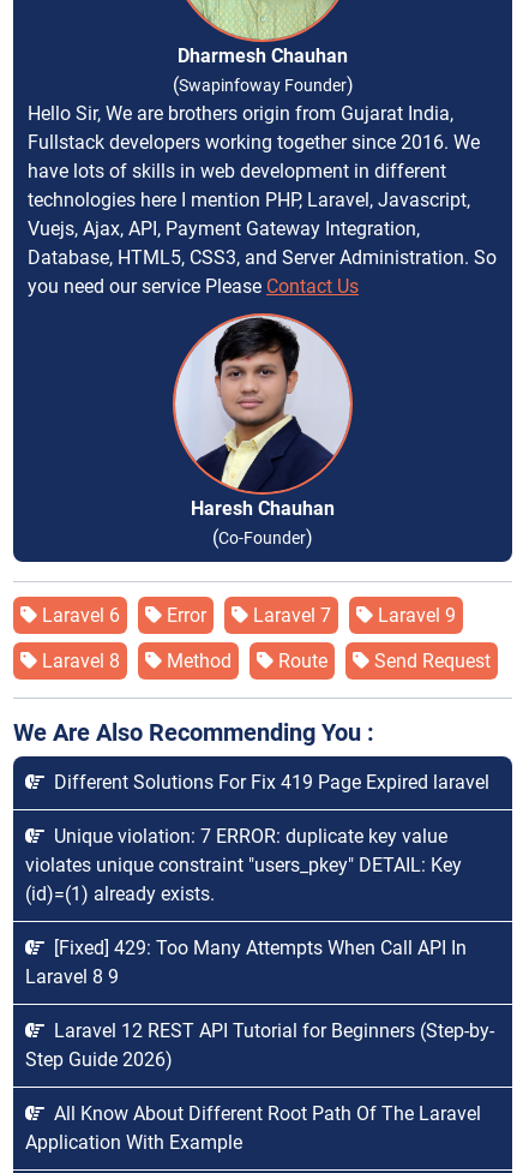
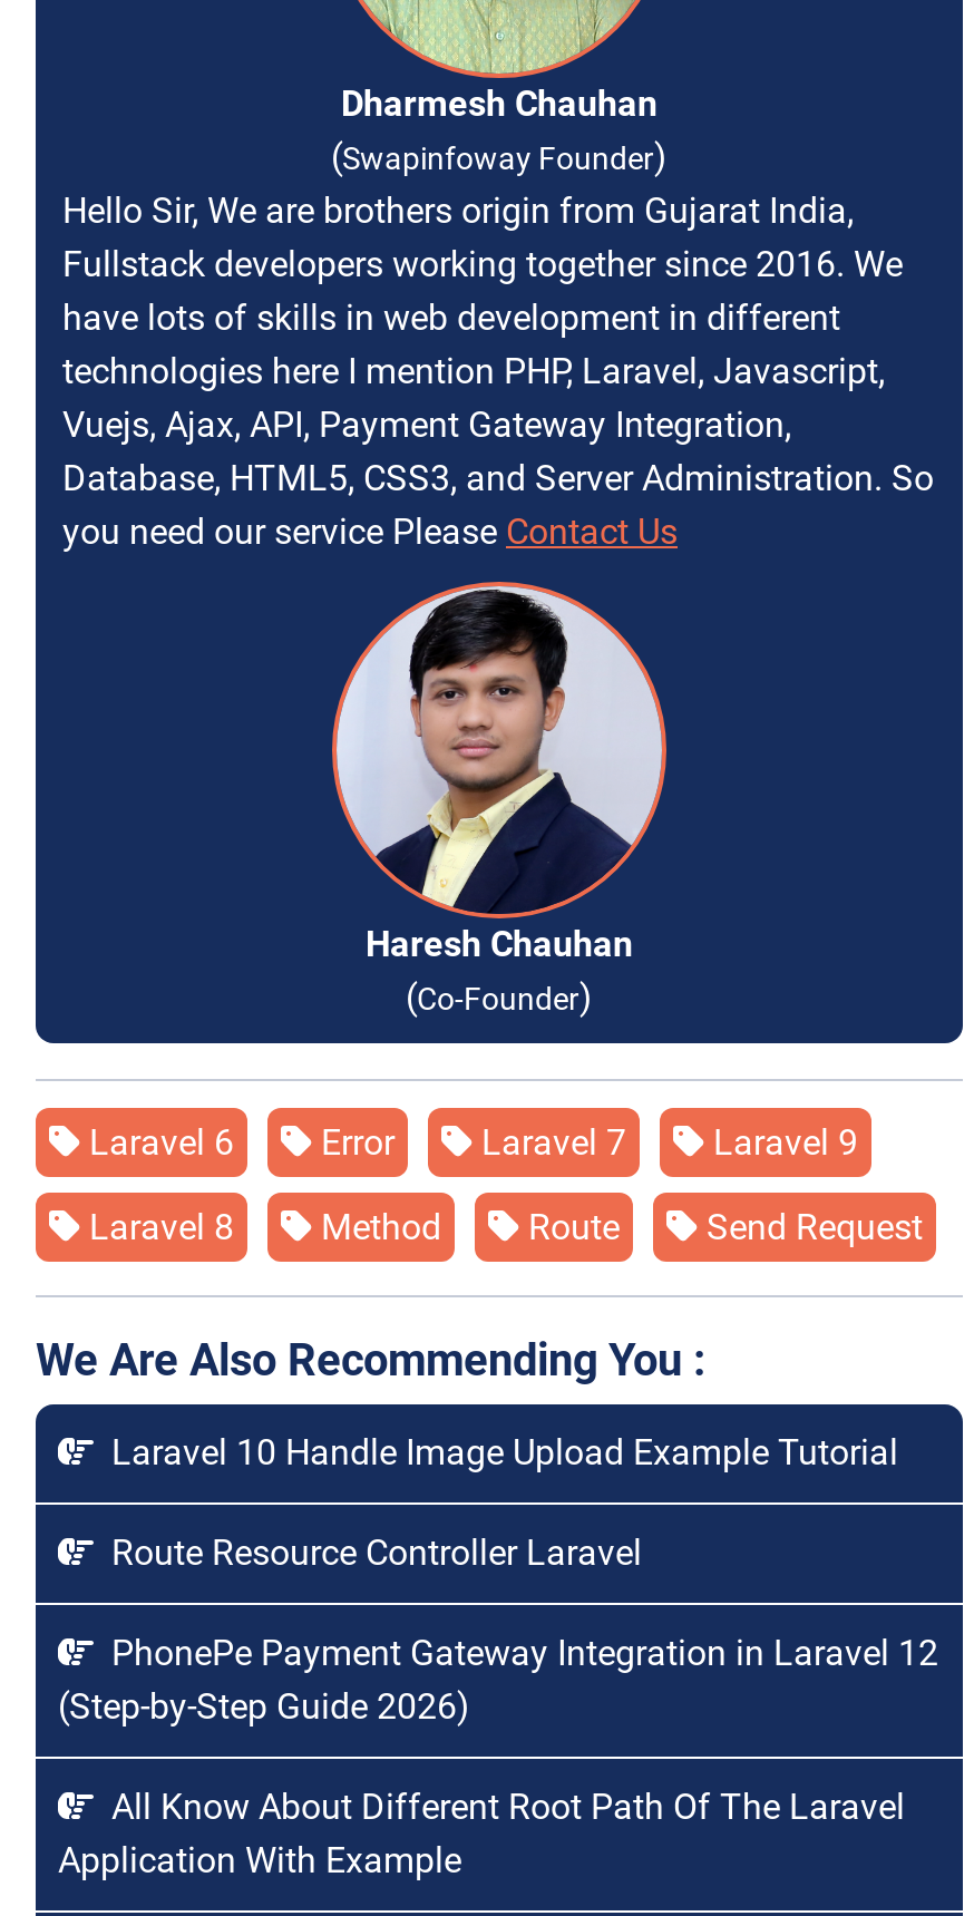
[25,771,494,1071] Different Solutions For Fix 419 Page Expired laravel | Unique violation: 7 ERROR: duplicate key value | violates unique constraint "users_pkey" DETAIL: Key | (id)=(1) already exists. | [Fixed] 429: Too Many Attempts When Call API In | Laravel 8 9 | Laravel 12 REST API Tutorial for Beginners (Step-by- | Step Guide 2026) -> [58,1431,938,1727] Laravel 10 Handle Image Upload Example Tutorial | Route Resource Controller Laravel | PhonePe Payment Gateway Integration in Laravel 12 | (Step-by-Step Guide 2026)

